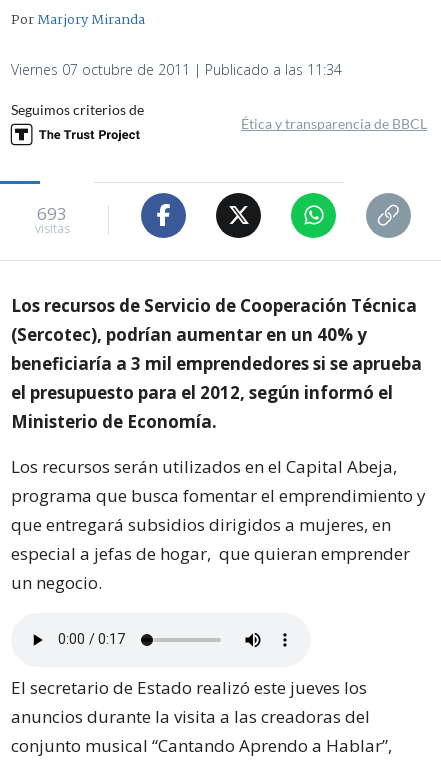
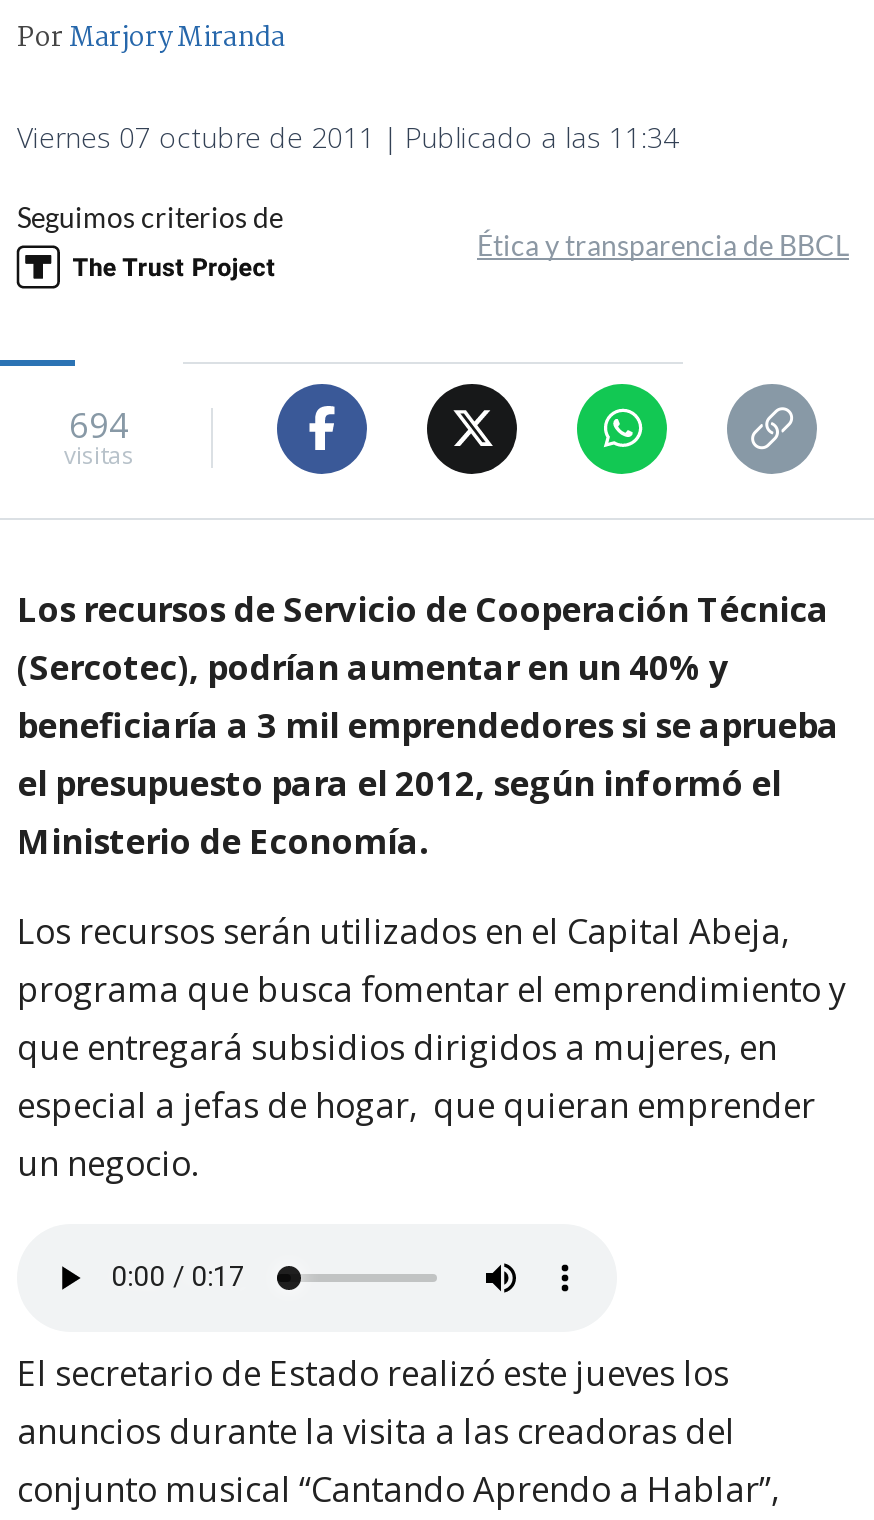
[37,202,67,225] 693 -> [69,403,129,449] 694

